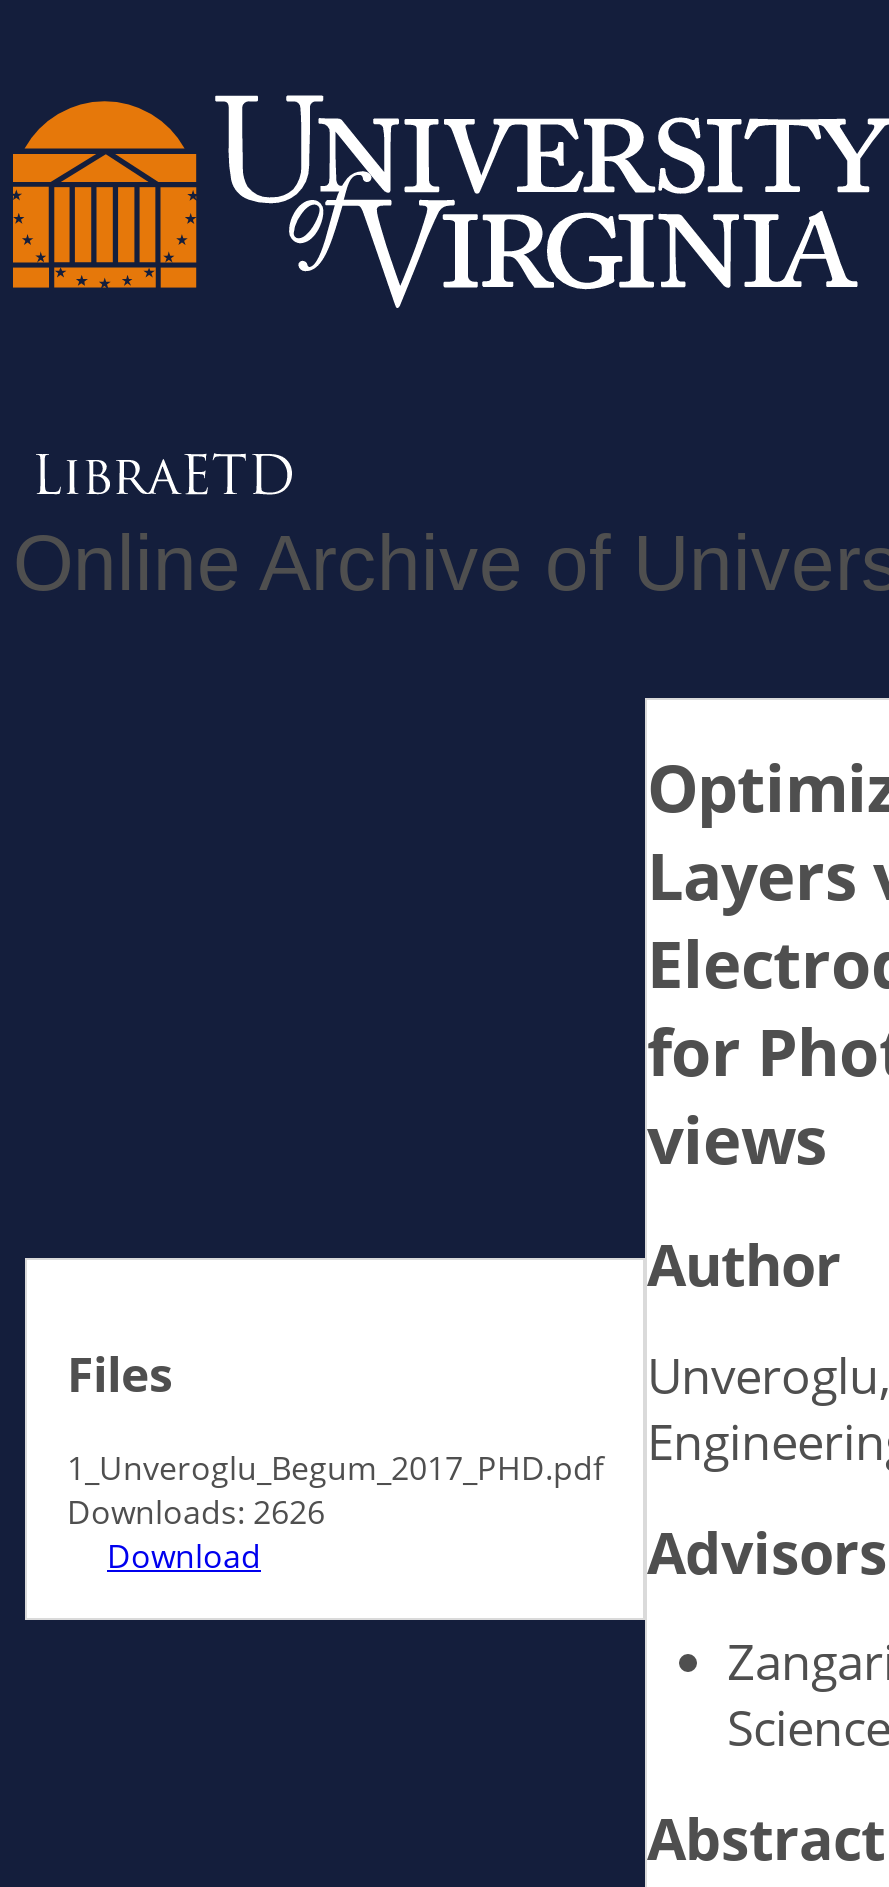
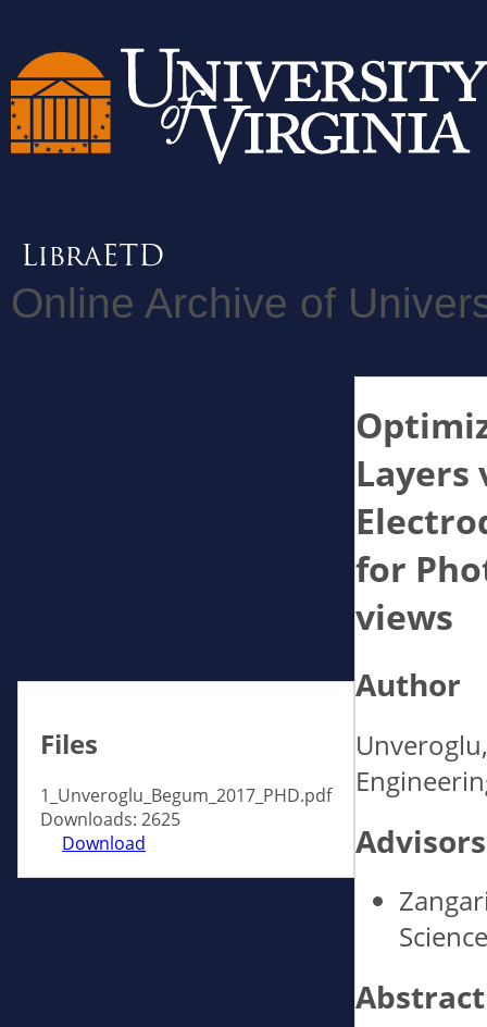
[67,1489,325,1533] Downloads: 2626 -> [40,807,180,831] Downloads: 2625

